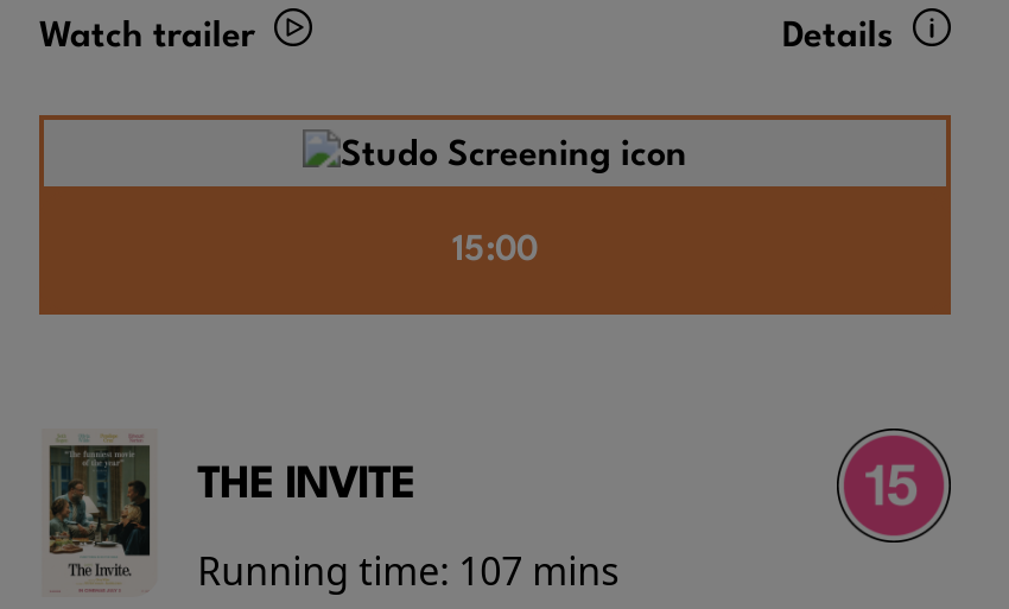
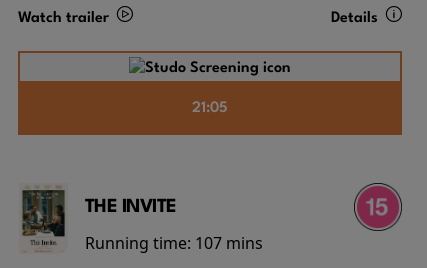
[452,233,538,269] 15:00 -> [192,101,228,116] 21:05

